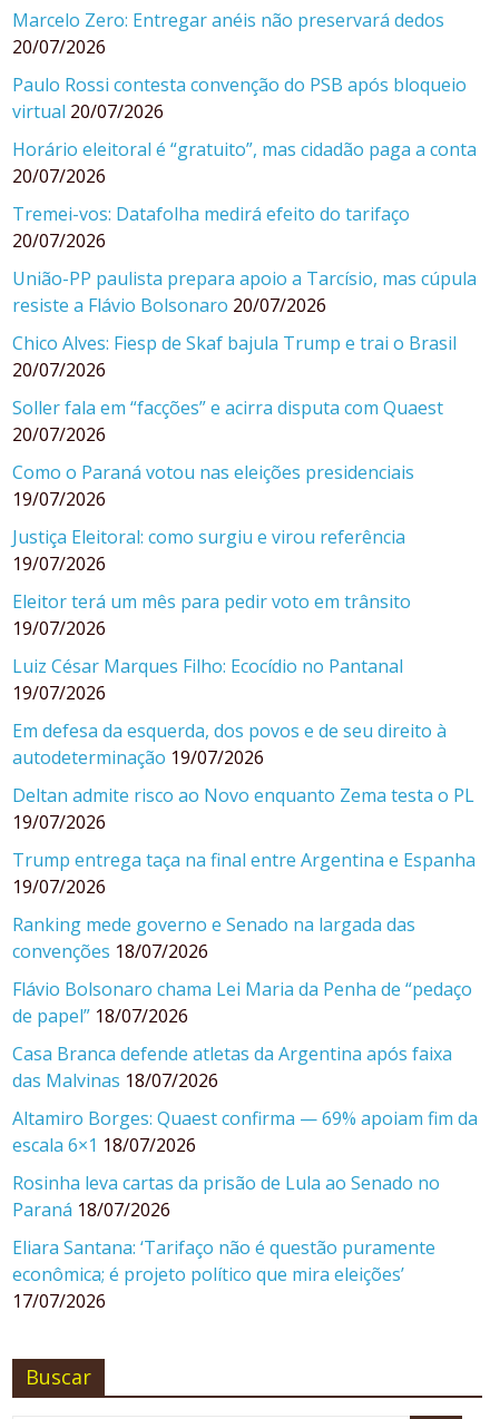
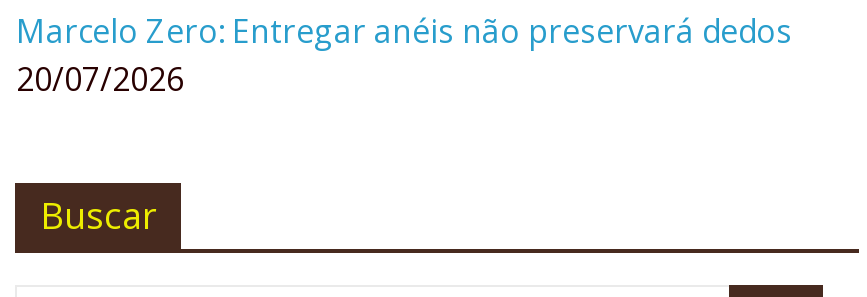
[13,73,478,1313] Paulo Rossi contesta convenção do PSB após bloqueio | virtual 20/07/2026 | Horário eleitoral é “gratuito”, mas cidadão paga a conta | 20/07/2026 | Tremei-vos: Datafolha medirá efeito do tarifaço | 20/07/2026 | União-PP paulista prepara apoio a Tarcísio, mas cúpula | resiste a Flávio Bolsonaro 20/07/2026 | Chico Alves: Fiesp de Skaf bajula Trump e trai o Brasil | 20/07/2026 | Soller fala em “facções” e acirra disputa com Quaest | 20/07/2026 | Como o Paraná votou nas eleições presidenciais | 19/07/2026 | Justiça Eleitoral: como surgiu e virou referência | 19/07/2026 | Eleitor terá um mês para pedir voto em trânsito | 19/07/2026 | Luiz César Marques Filho: Ecocídio no Pantanal | 19/07/2026 | Em defesa da esquerda, dos povos e de seu direito à | autodeterminação 19/07/2026 | Deltan admite risco ao Novo enquanto Zema testa o PL | 19/07/2026 | Trump entrega taça na final entre Argentina e Espanha | 19/07/2026 | Ranking mede governo e Senado na largada das | convenções 18/07/2026 | Flávio Bolsonaro chama Lei Maria da Penha de “pedaço | de papel” 18/07/2026 | Casa Branca defende atletas da Argentina após faixa | das Malvinas 18/07/2026 | Altamiro Borges: Quaest confirma — 69% apoiam fim da | escala 6×1 18/07/2026 | Rosinha leva cartas da prisão de Lula ao Senado no | Paraná 18/07/2026 | Eliara Santana: ‘Tarifaço não é questão puramente | econômica; é projeto político que mira eleições’ | 17/07/2026 -> none

